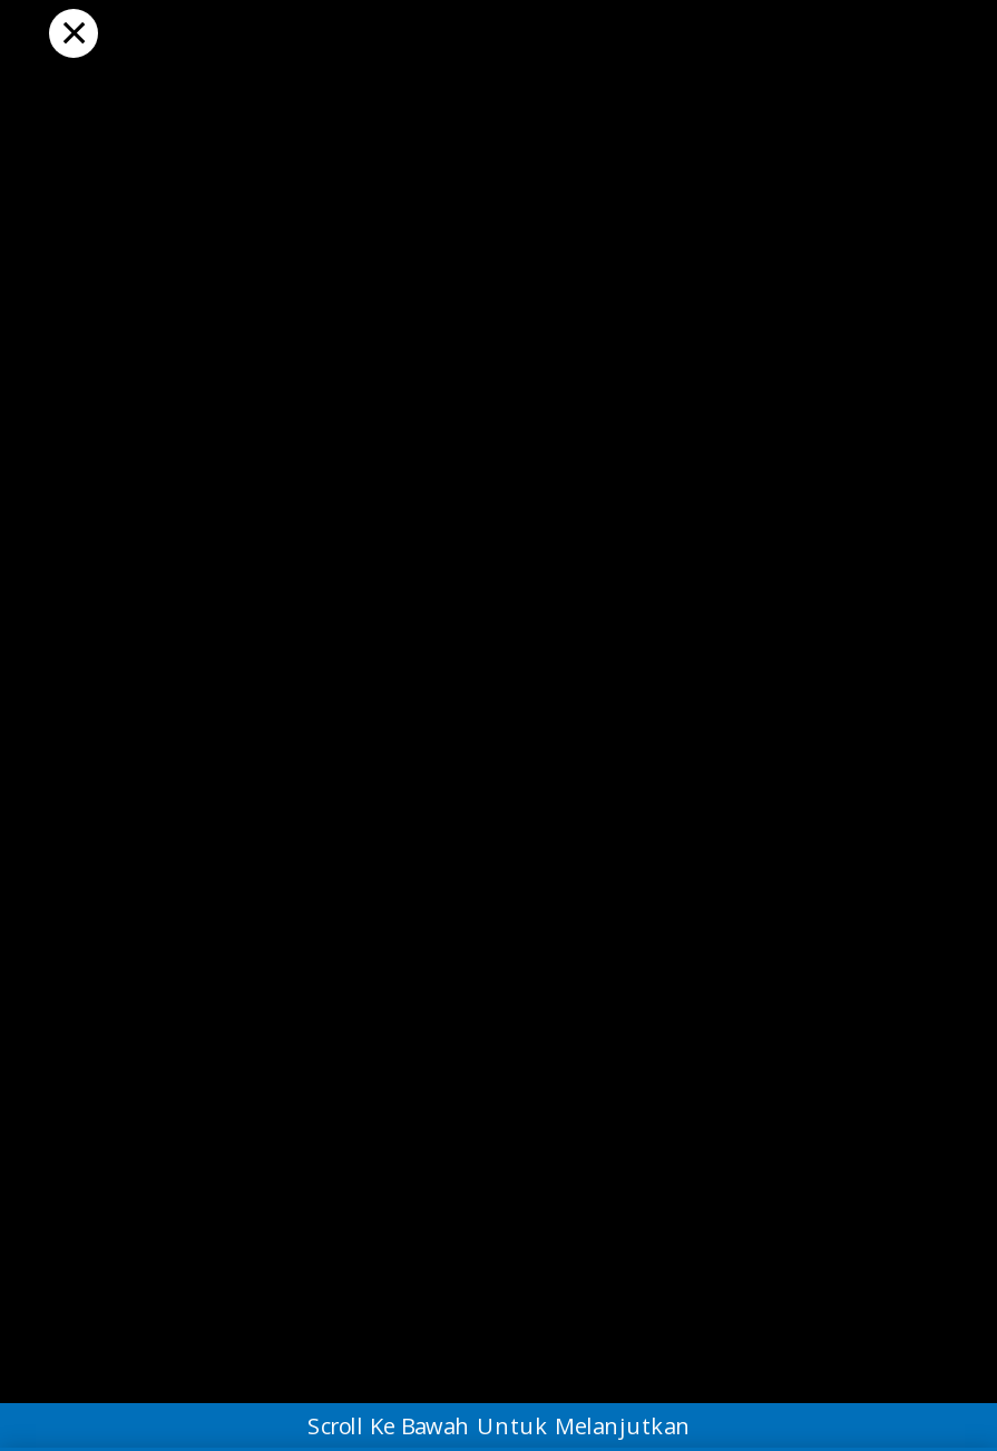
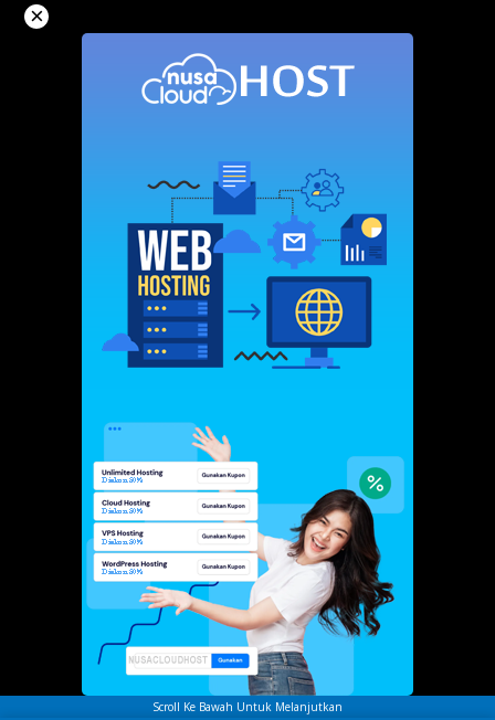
none -> [81,32,414,697] [image]

